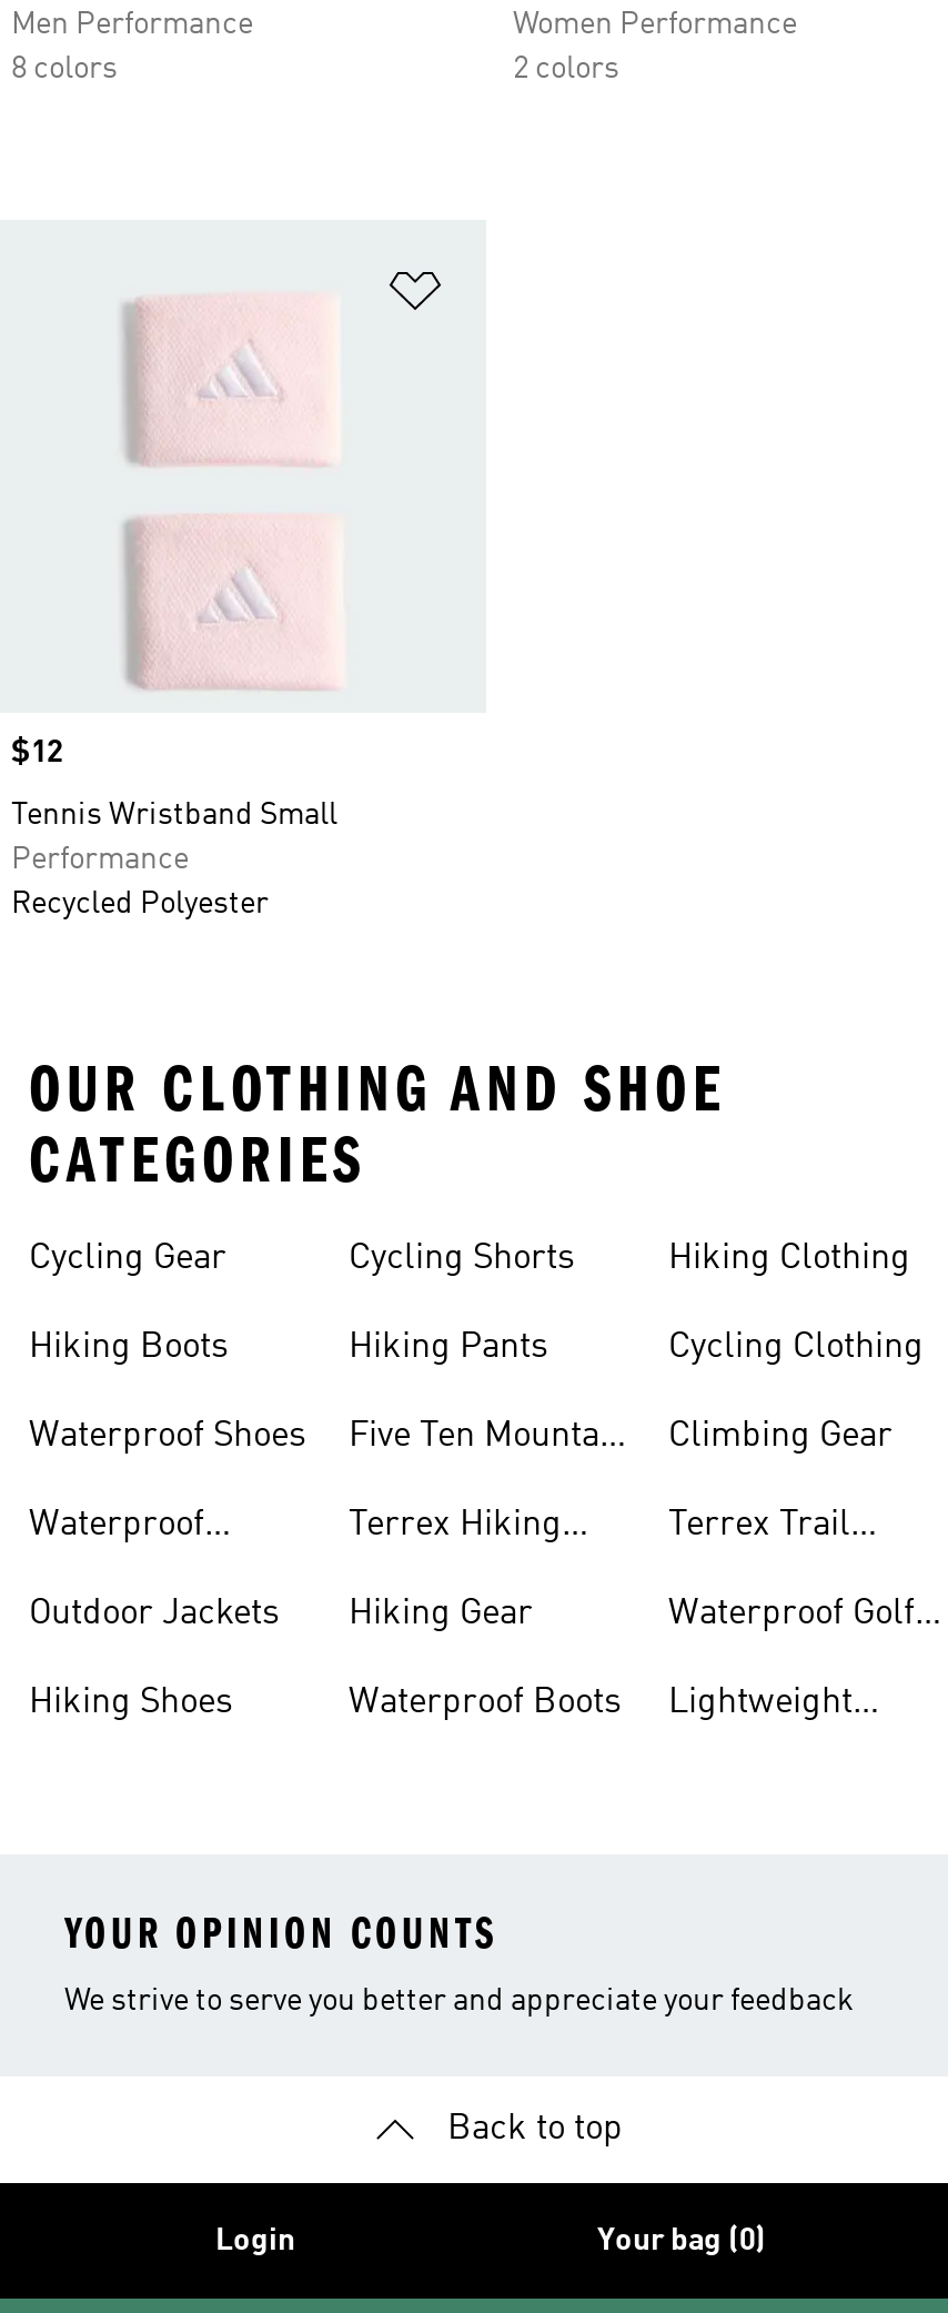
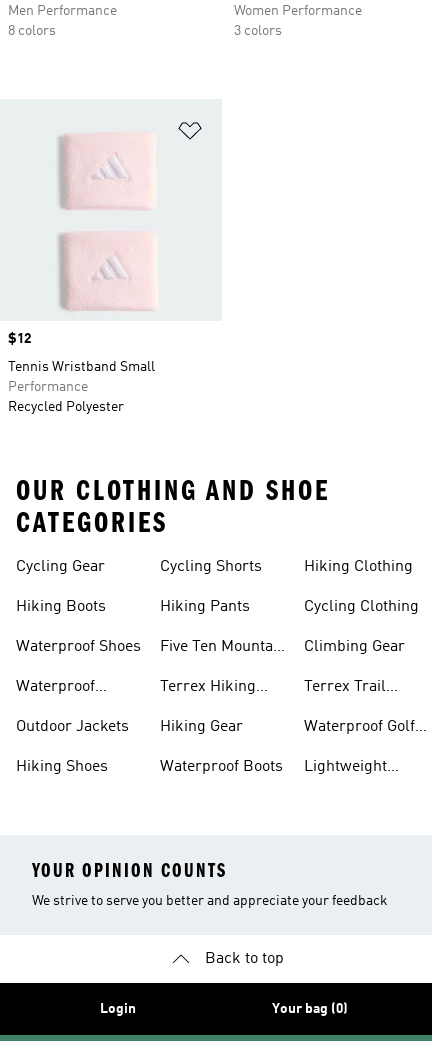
[513,53,619,84] 2 colors -> [234,24,282,38] 3 colors

